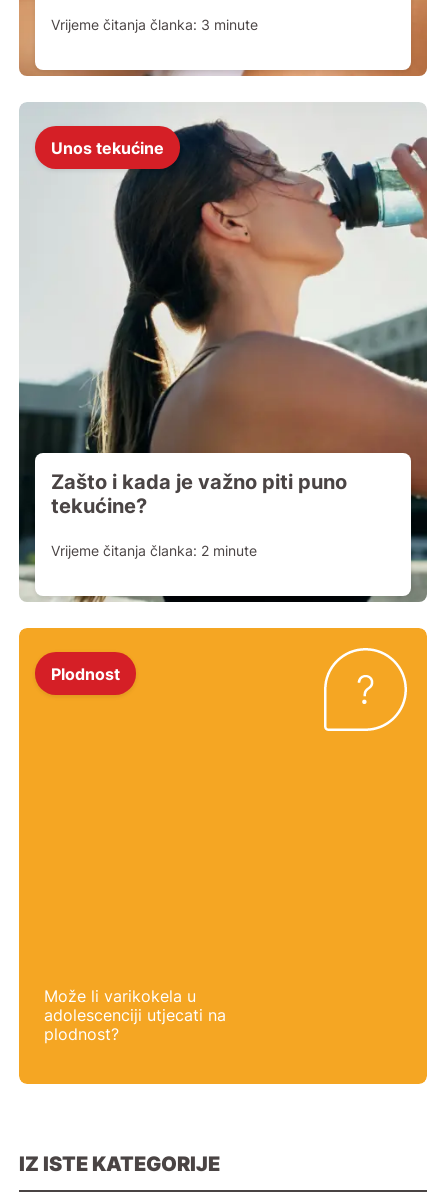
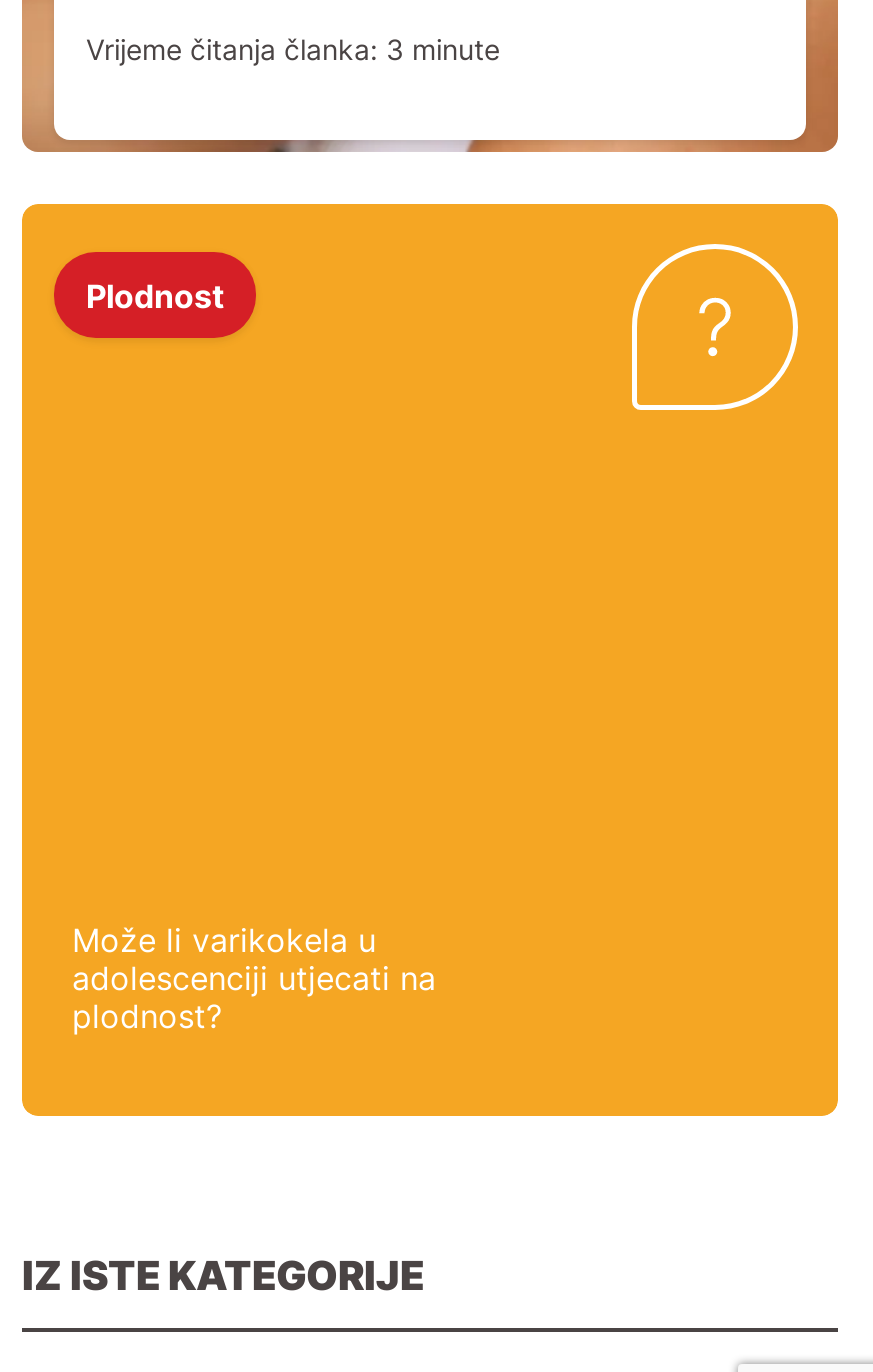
[18,102,428,603] [image] | Unos tekućine -> none
[51,465,347,559] Zašto i kada je važno piti puno | tekućine? | Vrijeme čitanja članka: 2 minute -> none

